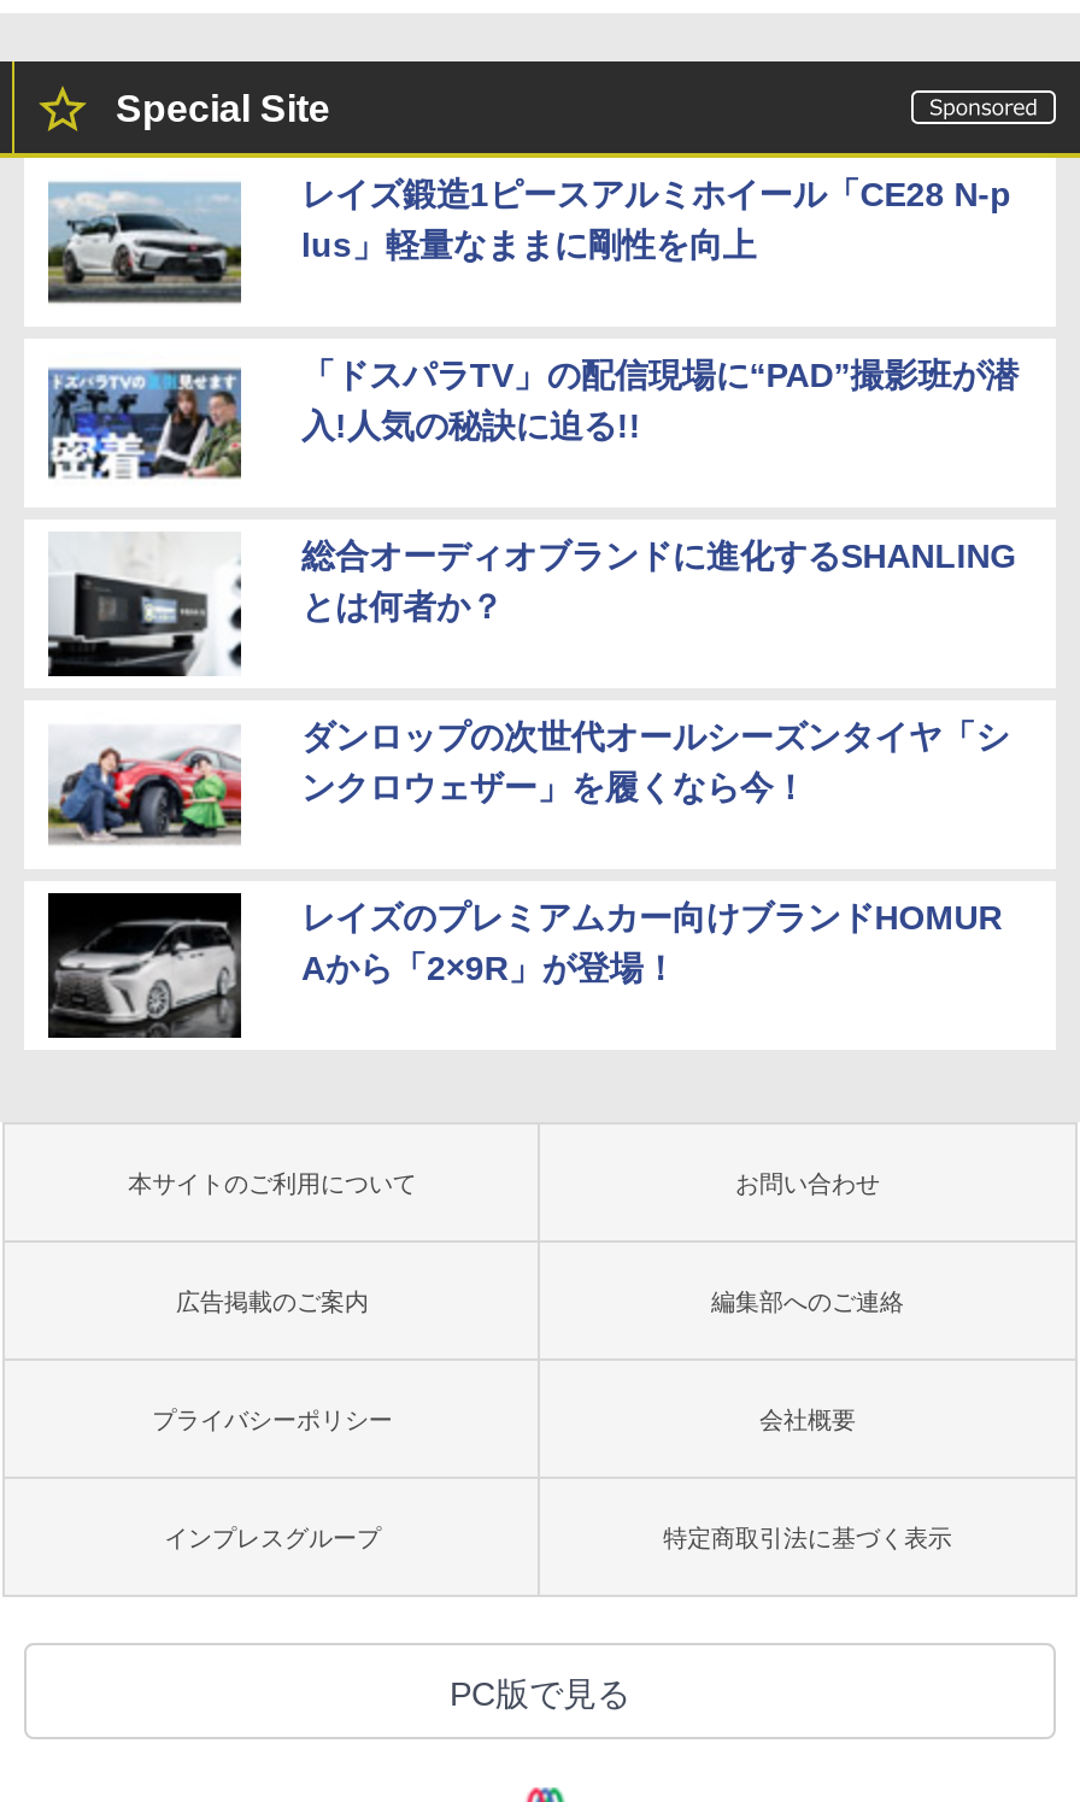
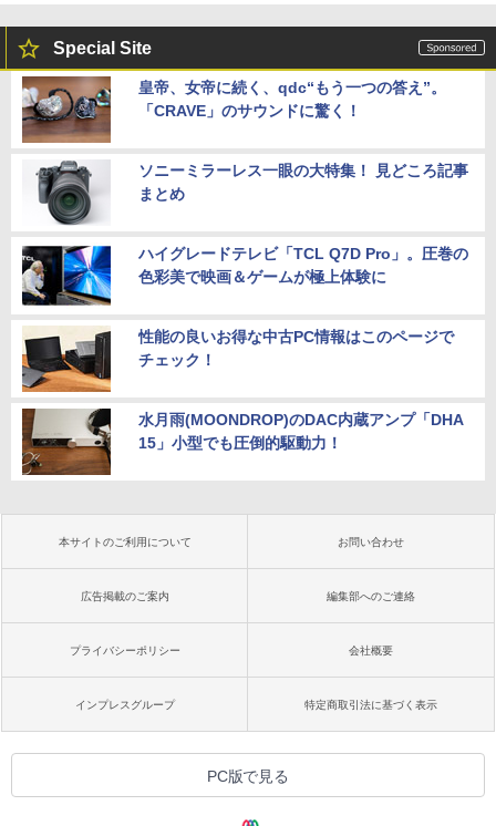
[48,170,1012,315] [image] | レイズ鍛造1ピースアルミホイール「CE28 N-p | lus」軽量なままに剛性を向上 -> [21,75,446,144] [image] | 皇帝、女帝に続く、qdc“もう一つの答え”。 | 「CRAVE」のサウンドに驚く！
[46,353,1019,493] [image] | 「ドスパラTV」の配信現場に“PAD”撮影班が潜 | 入!人気の秘訣に迫る!! -> [22,159,468,226] [image] | ソニーミラーレス一眼の大特集！ 見どころ記事 | まとめ
[46,537,1017,679] [image] | 総合オーディオブランドに進化するSHANLING | とは何者か？ -> [21,245,468,309] [image] | ハイグレードテレビ「TCL Q7D Pro」。圧巻の | 色彩美で映画＆ゲームが極上体験に
[48,717,1009,857] [image] | ダンロップの次世代オールシーズンタイヤ「シ | ンクロウェザー」を履くなら今！ -> [21,327,454,393] [image] | 性能の良いお得な中古PC情報はこのページで | チェック！
[46,891,1002,1040] [image] | レイズのプレミアムカー向けブランドHOMUR | Aから「2×9R」が登場！ -> [21,407,463,476] [image] | 水月雨(MOONDROP)のDAC内蔵アンプ「DHA | 15」小型でも圧倒的駆動力！

